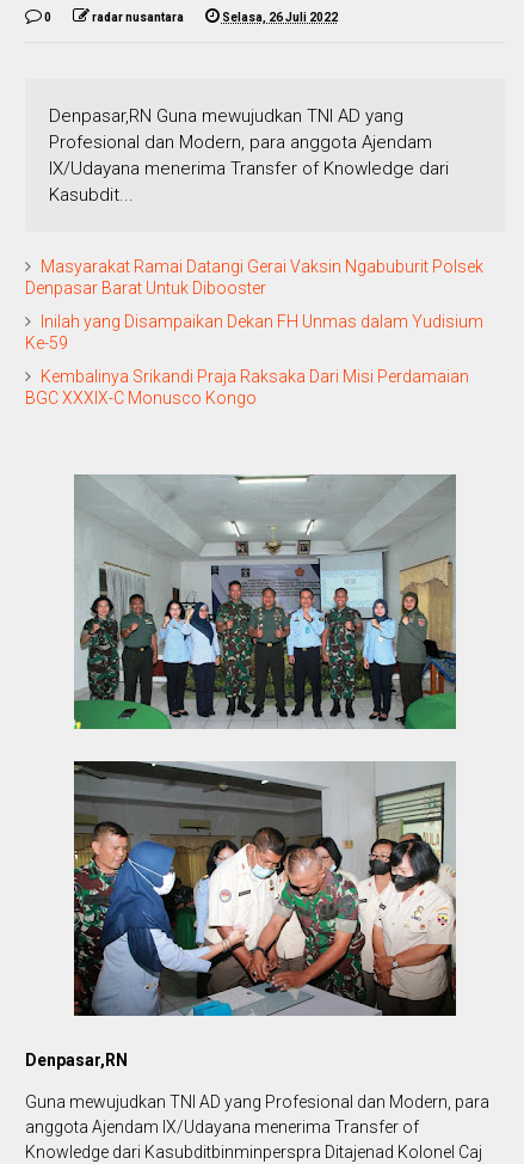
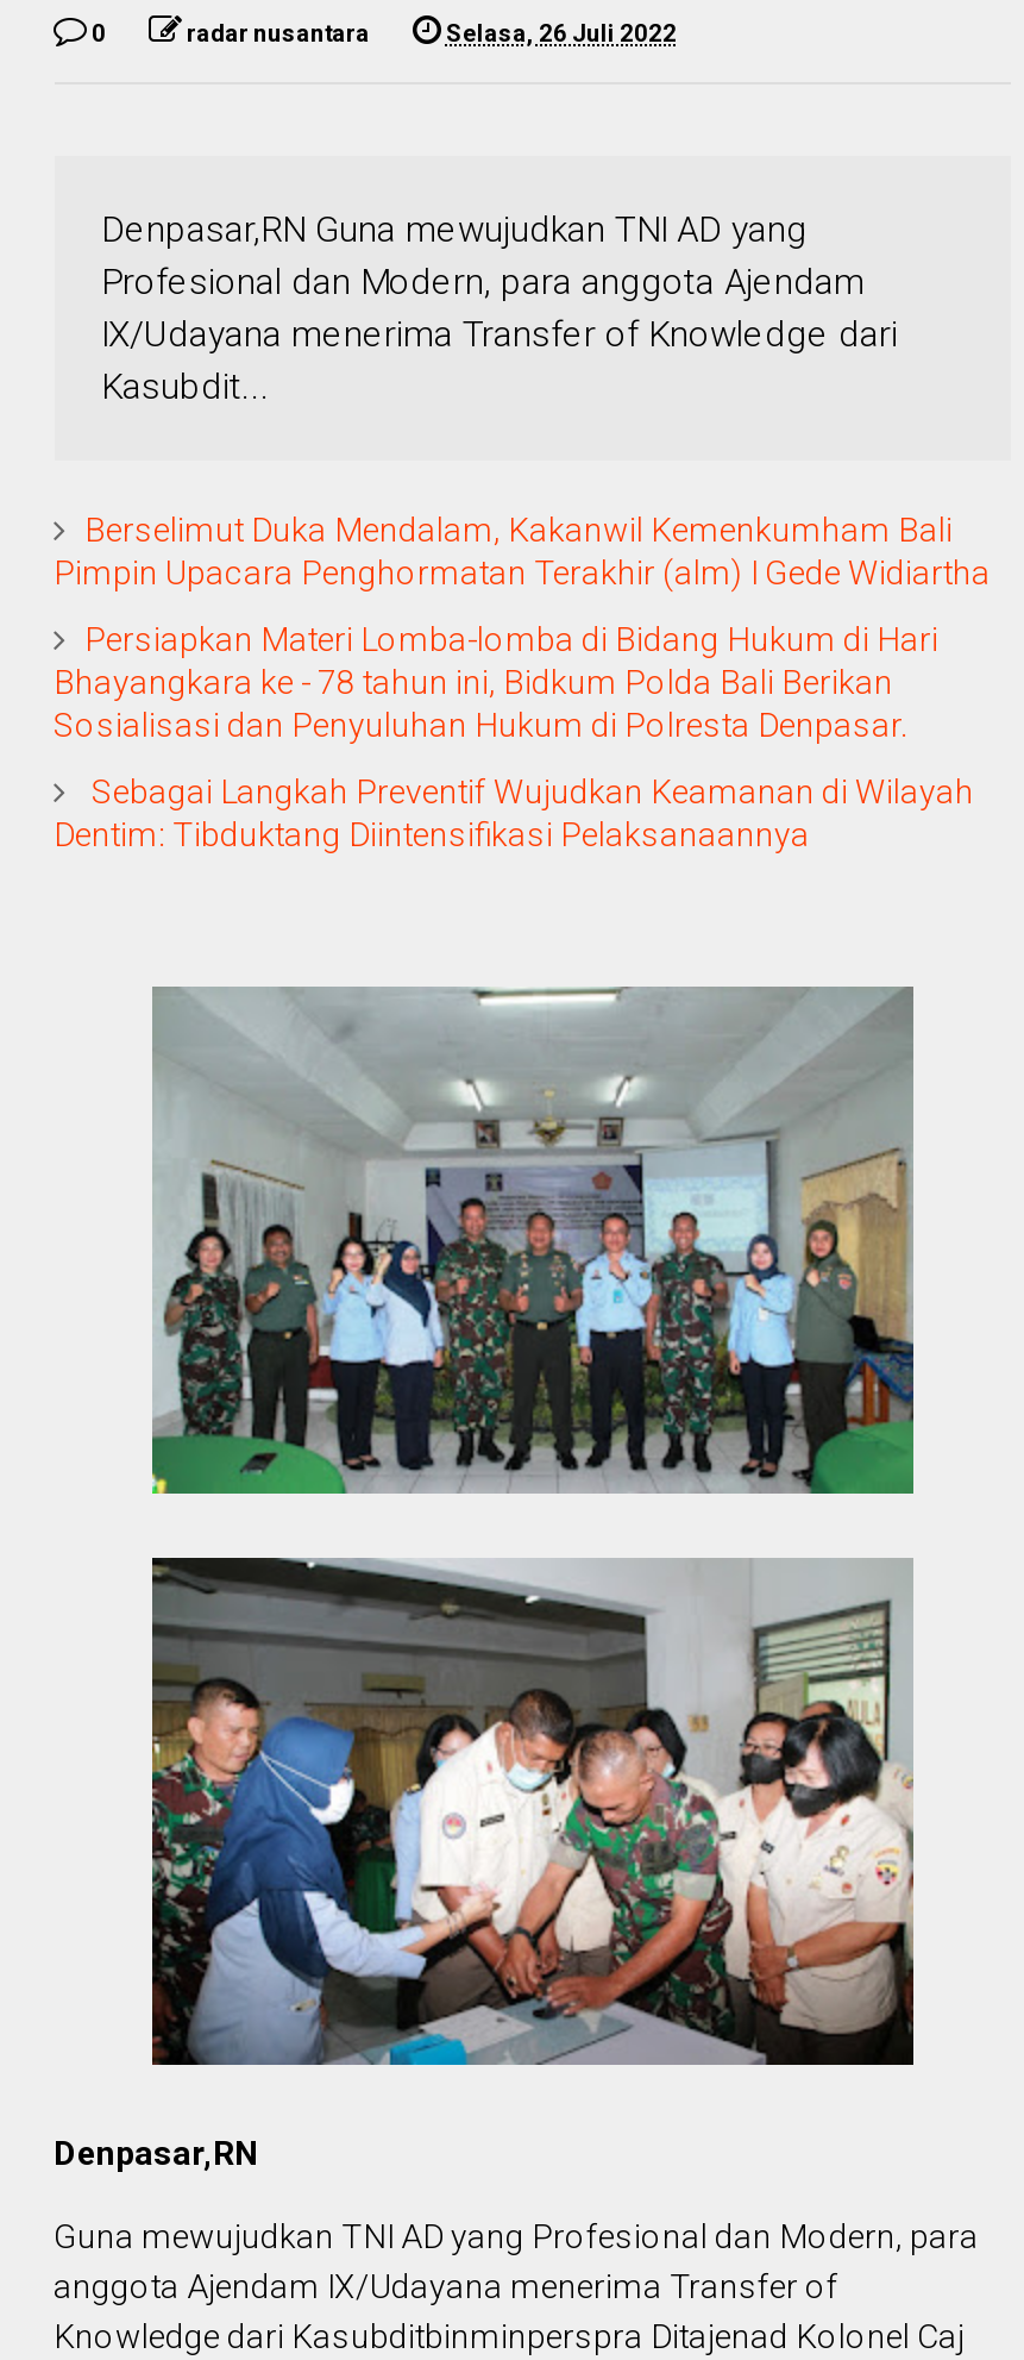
[24,256,483,297] Masyarakat Ramai Datangi Gerai Vaksin Ngabuburit Polsek | Denpasar Barat Untuk Dibooster -> [54,509,991,590] Berselimut Duka Mendalam, Kakanwil Kemenkumham Bali | Pimpin Upacara Penghormatan Terakhir (alm) I Gede Widiartha
[24,311,483,352] Inilah yang Disampaikan Dekan FH Unmas dalam Yudisium | Ke-59 -> [54,619,938,743] Persiapkan Materi Lomba-lomba di Bidang Hukum di Hari | Bhayangkara ke - 78 tahun ini, Bidkum Polda Bali Berikan | Sosialisasi dan Penyuluhan Hukum di Polresta Denpasar.
[24,366,468,407] Kembalinya Srikandi Praja Raksaka Dari Misi Perdamaian | BGC XXXIX-C Monusco Kongo -> [54,771,974,852] Sebagai Langkah Preventif Wujudkan Keamanan di Wilayah | Dentim: Tibduktang Diintensifikasi Pelaksanaannya

